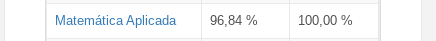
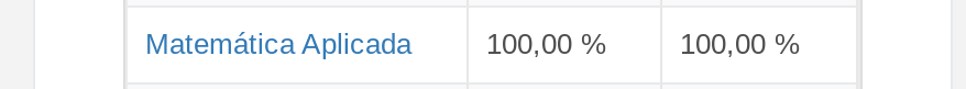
[210,12,258,27] 96,84 % -> [486,26,607,59] 100,00 %

